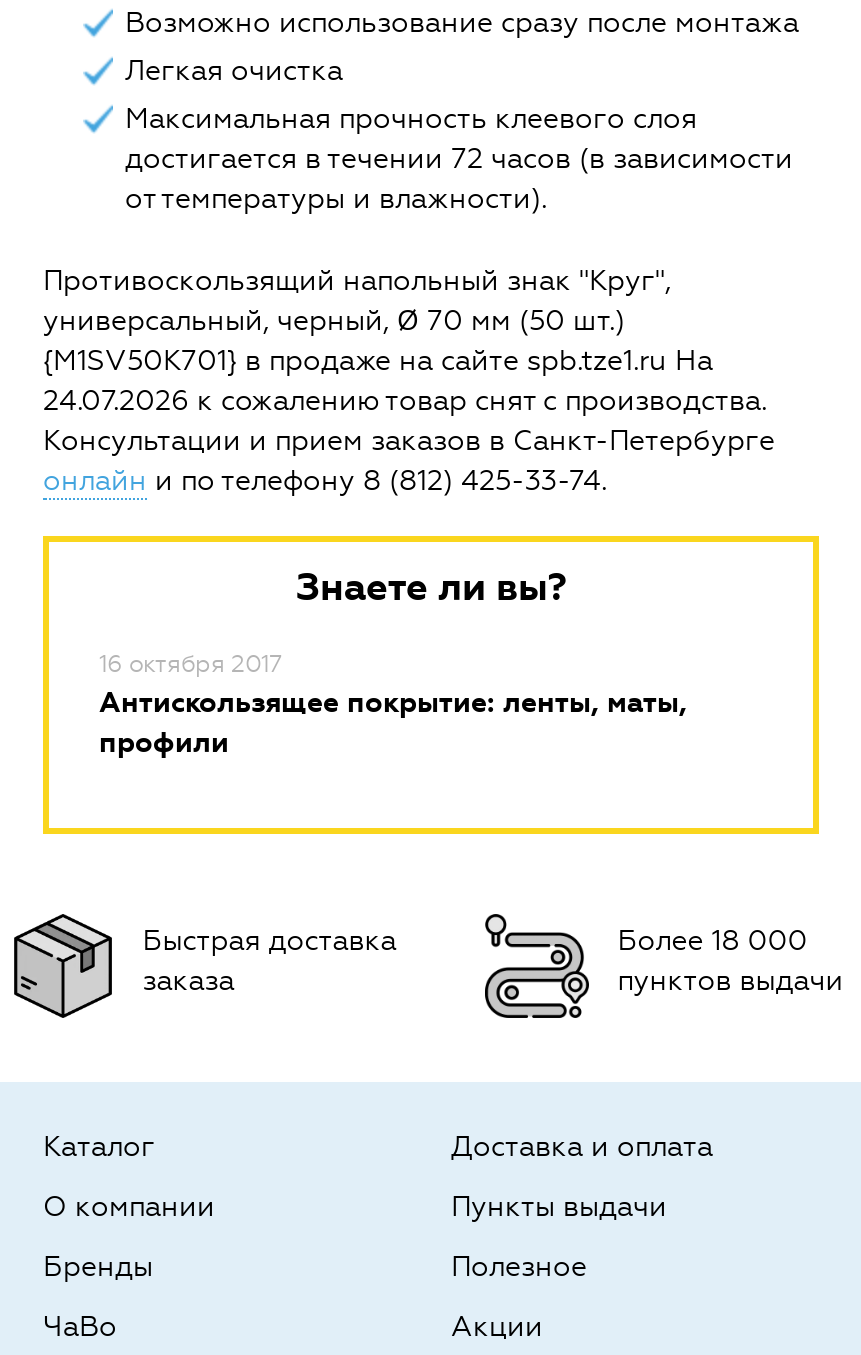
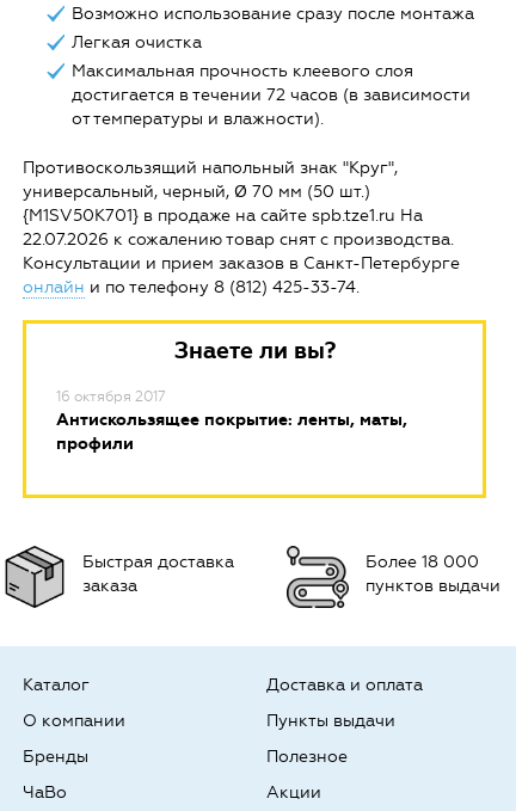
[43,384,767,418] 24.07.2026 к сожалению товар снят с производства. -> [23,230,454,250] 22.07.2026 к сожалению товар снят с производства.

